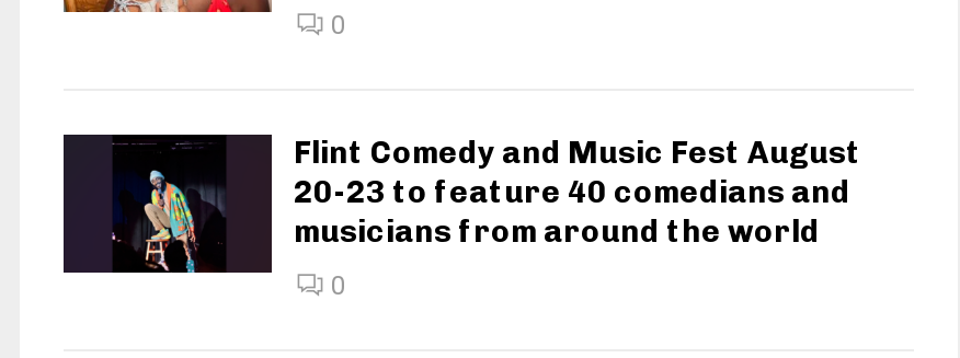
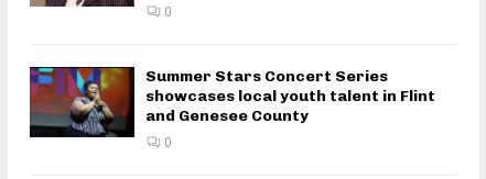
[61,134,861,276] [image] | Flint Comedy and Music Fest August | 20-23 to feature 40 comedians and | musicians from around the world -> [29,66,435,138] [image] | Summer Stars Concert Series | showcases local youth talent in Flint | and Genesee County

